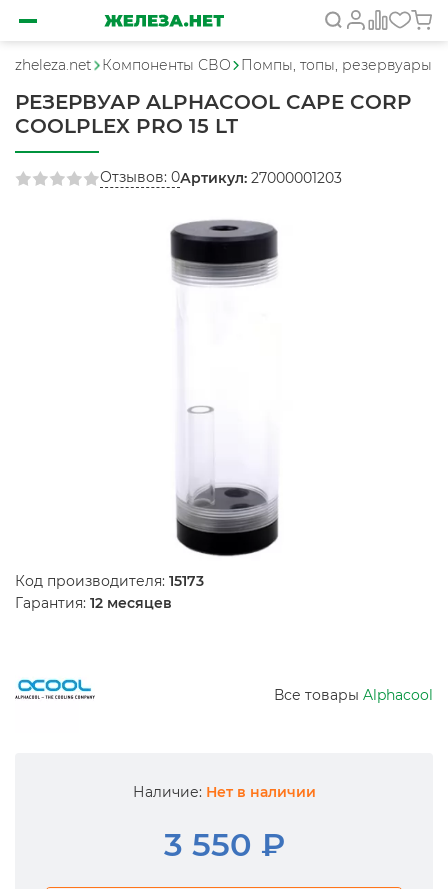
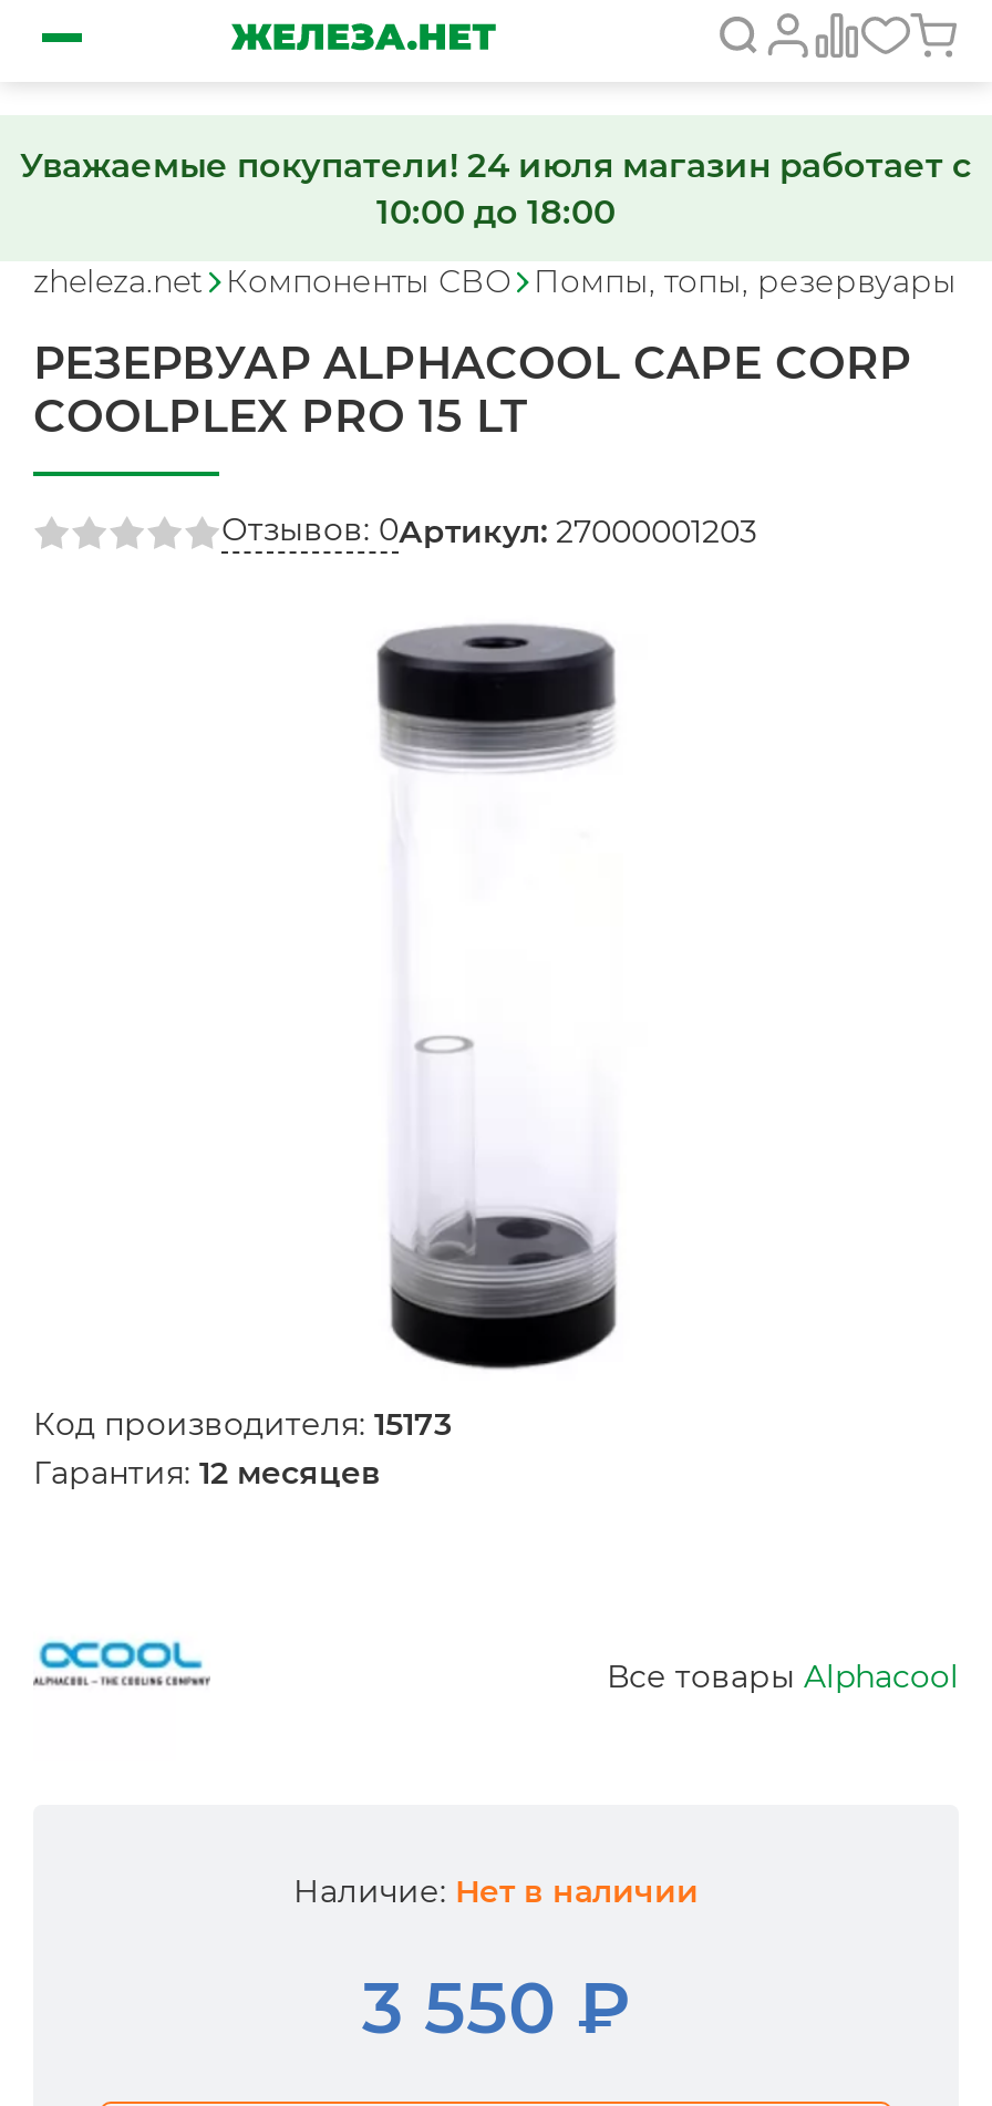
none -> [20,144,972,233] Уважаемые покупатели! 24 июля магазин работает с | 10:00 до 18:00

